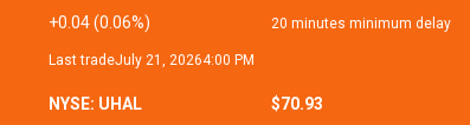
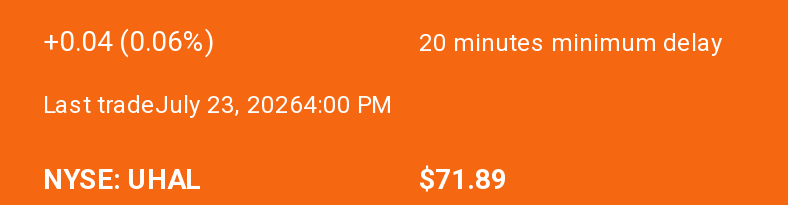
[49,52,255,68] Last tradeJuly 21, 20264:00 PM -> [43,91,391,119] Last tradeJuly 23, 20264:00 PM
[271,94,323,113] $70.93 -> [419,163,507,195] $71.89

